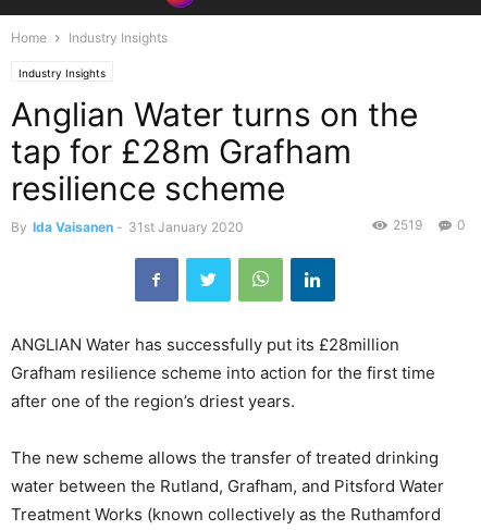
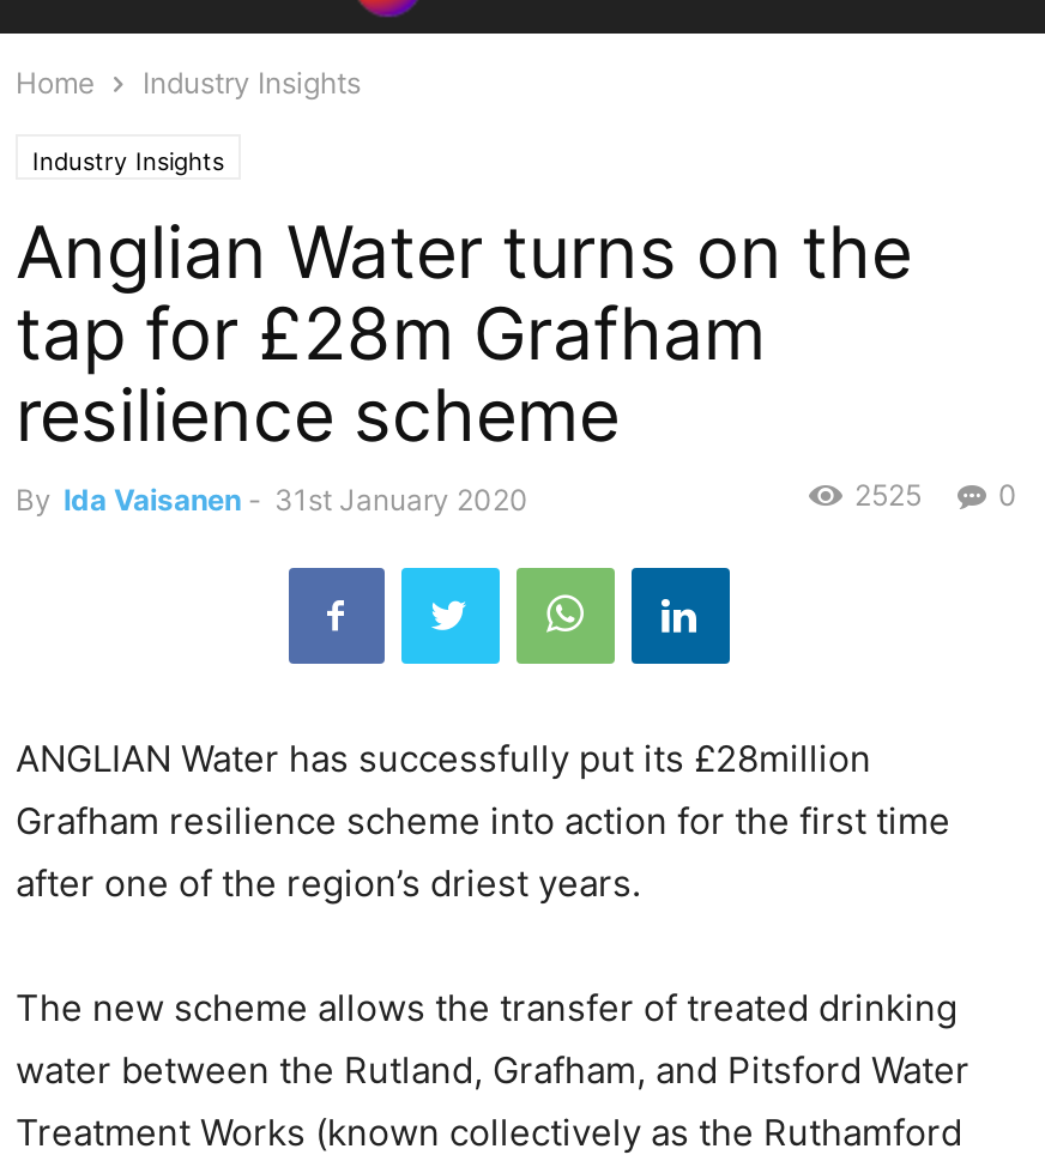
[393,217,422,233] 2519 -> [854,477,922,513] 2525

